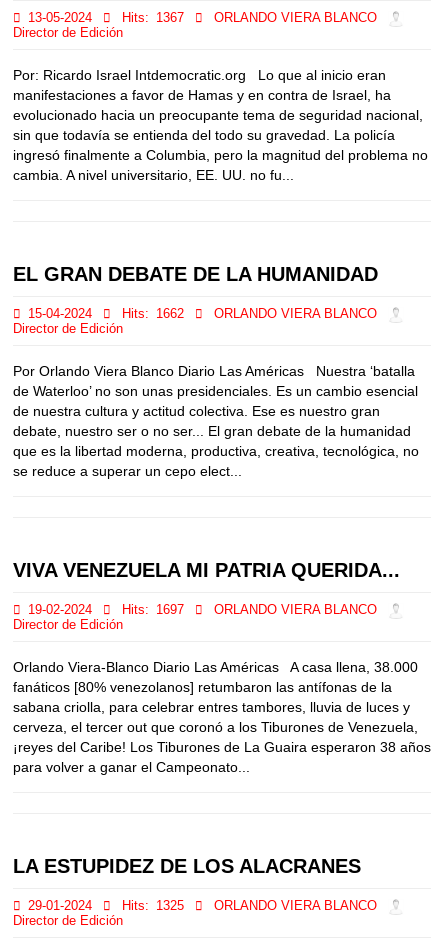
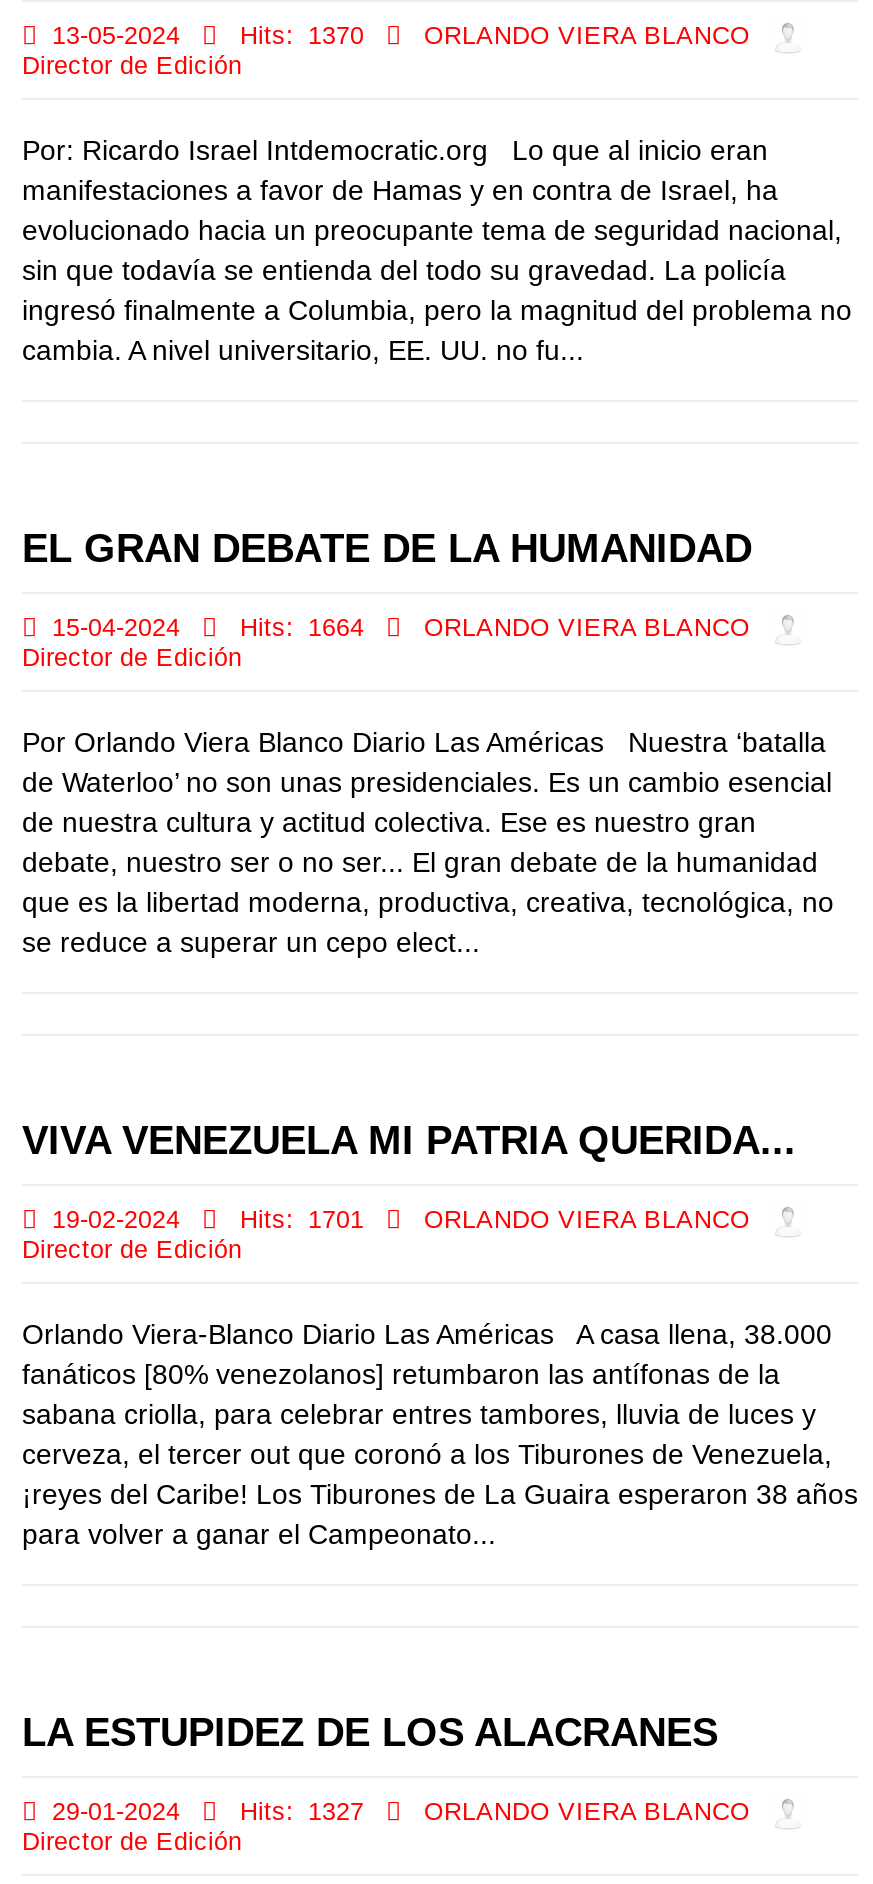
[122,11,184,25] Hits: 1367 -> [240,23,364,51] Hits: 1370
[122,307,184,321] Hits: 1662 -> [240,615,364,643] Hits: 1664
[122,603,184,617] Hits: 1697 -> [240,1207,364,1235] Hits: 1701
[122,899,184,913] Hits: 1325 -> [240,1799,364,1827] Hits: 1327

